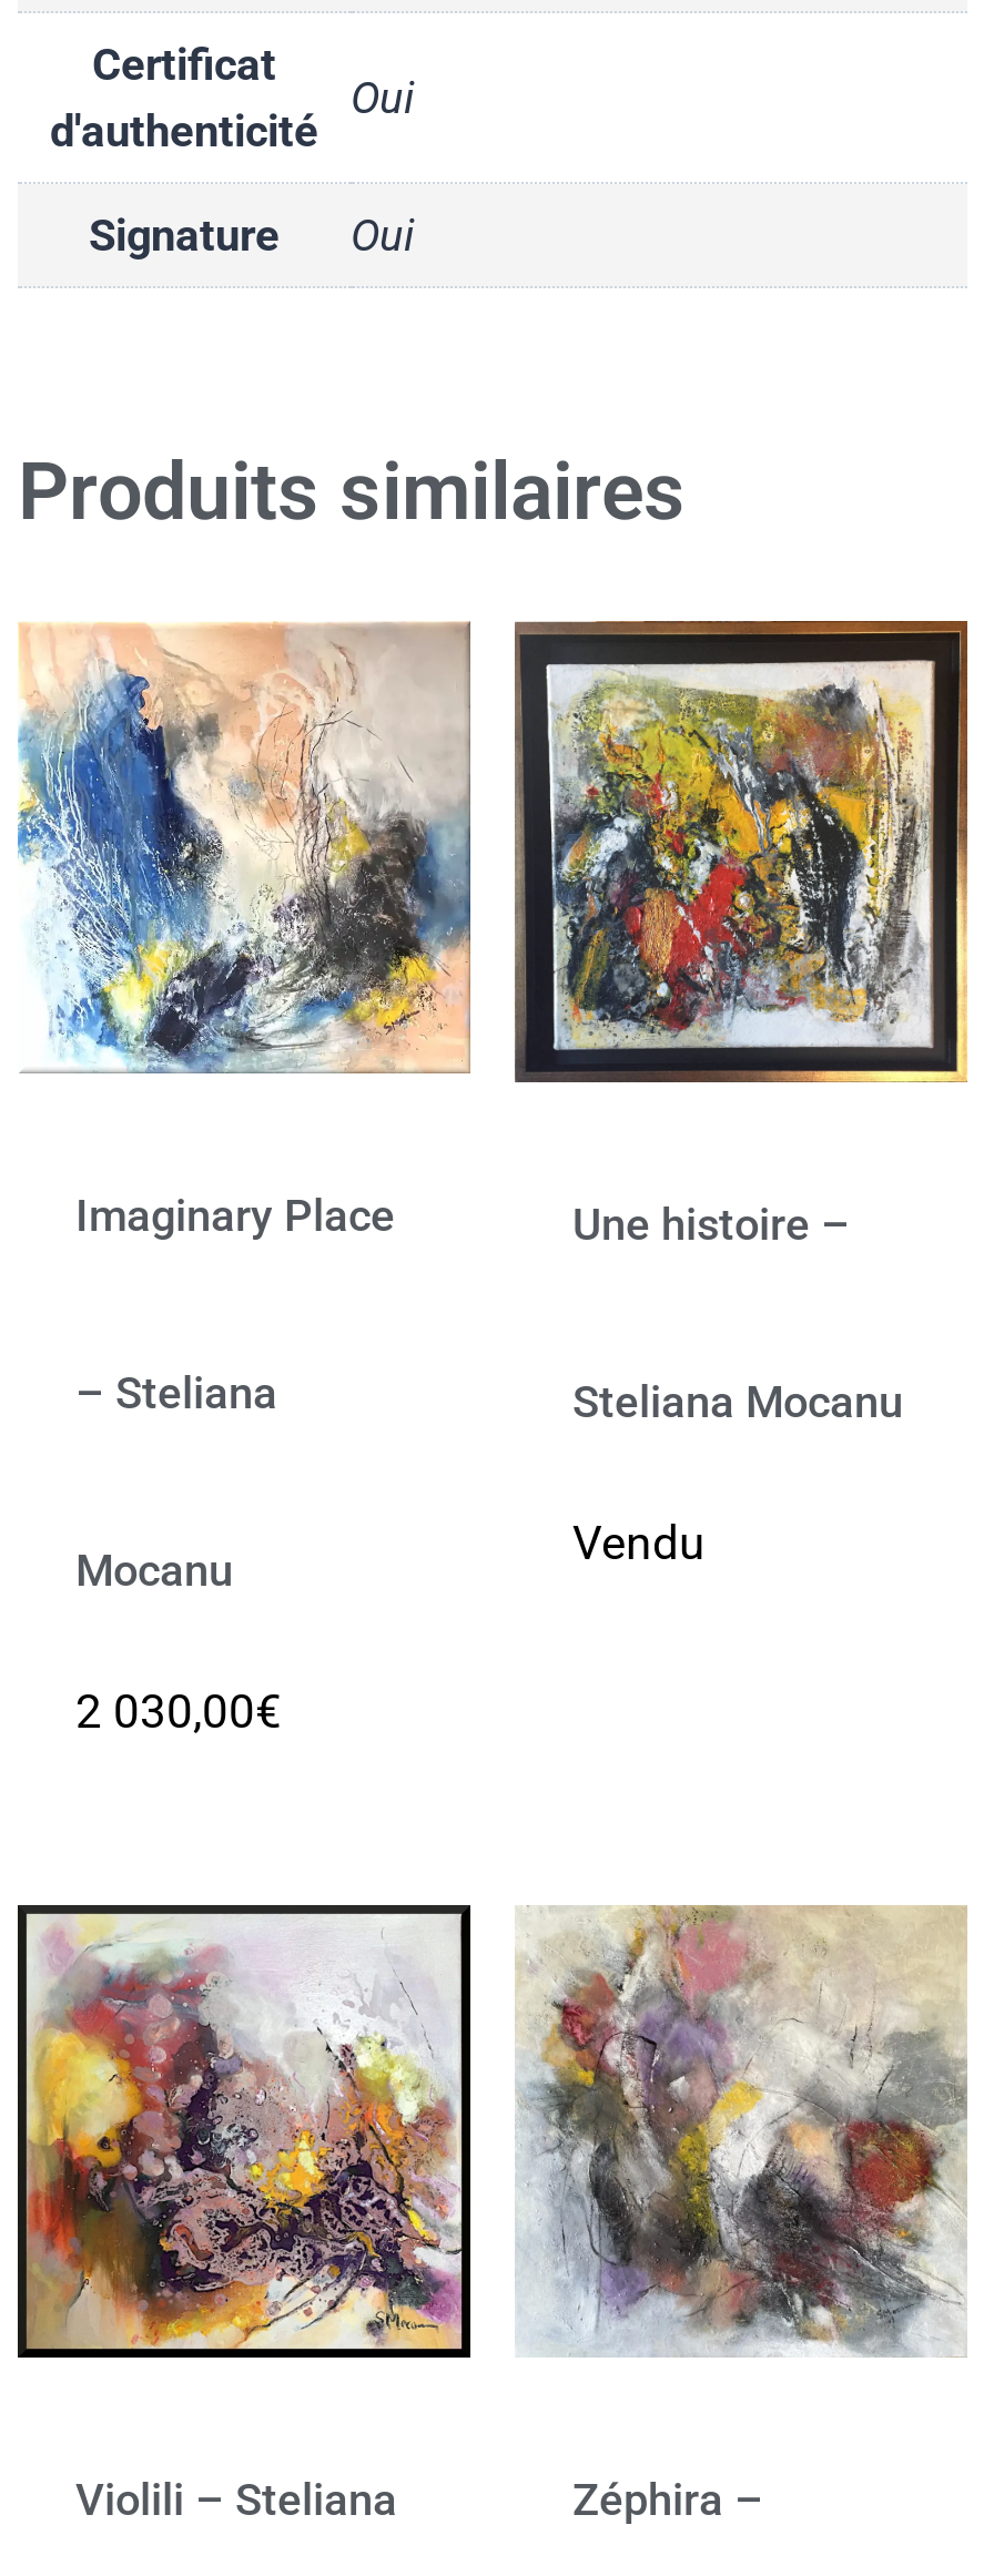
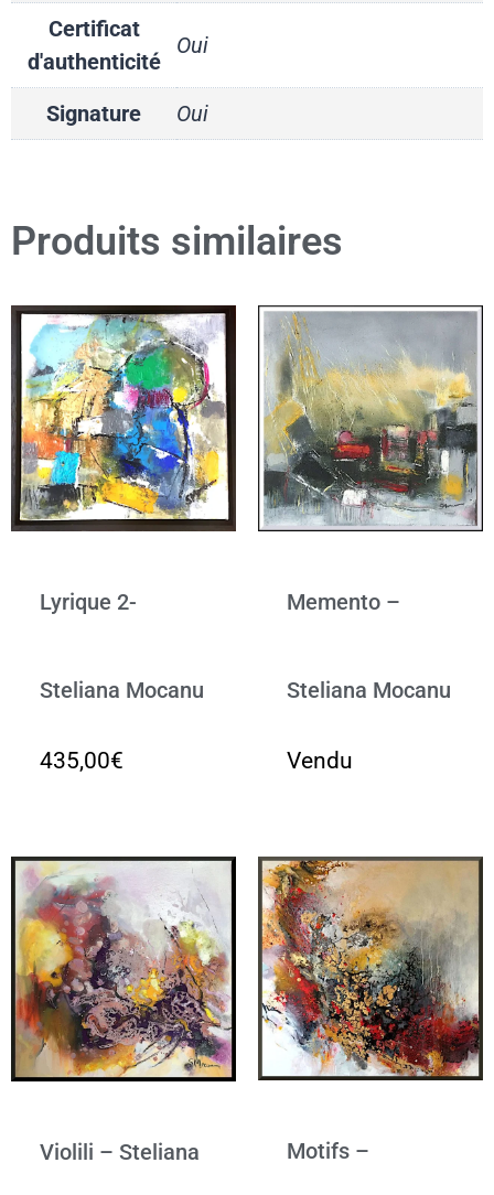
[16,621,473,1076] [image] -> [10,304,237,532] [image]
[513,621,970,1085] [image] -> [259,304,484,532] [image]
[75,1189,395,1739] Imaginary Place | – Steliana | Mocanu | 2 030,00€ -> [40,589,204,774] Lyrique 2- | Steliana Mocanu | 435,00€
[572,1197,850,1250] Une histoire – -> [287,588,400,615] Memento –
[515,1903,967,2358] [image] -> [257,855,484,1081] [image]
[572,2472,763,2525] Zéphira – -> [287,1138,369,1164] Motifs –

